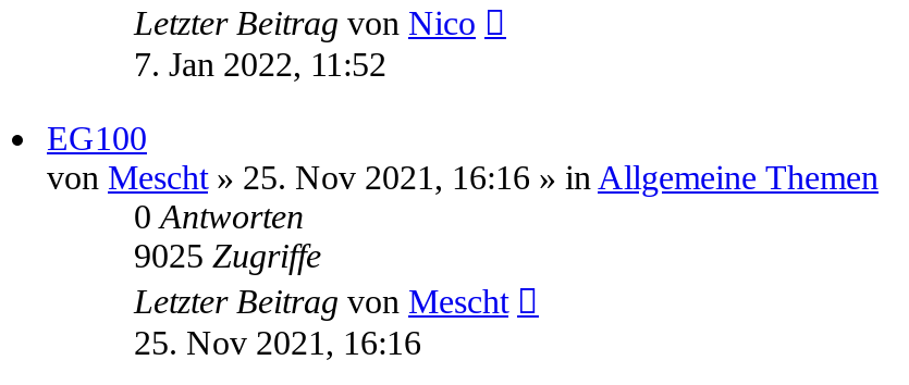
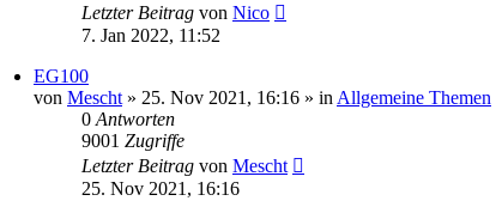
[134,237,321,274] 9025 Zugriffe -> [81,130,185,151] 9001 Zugriffe

